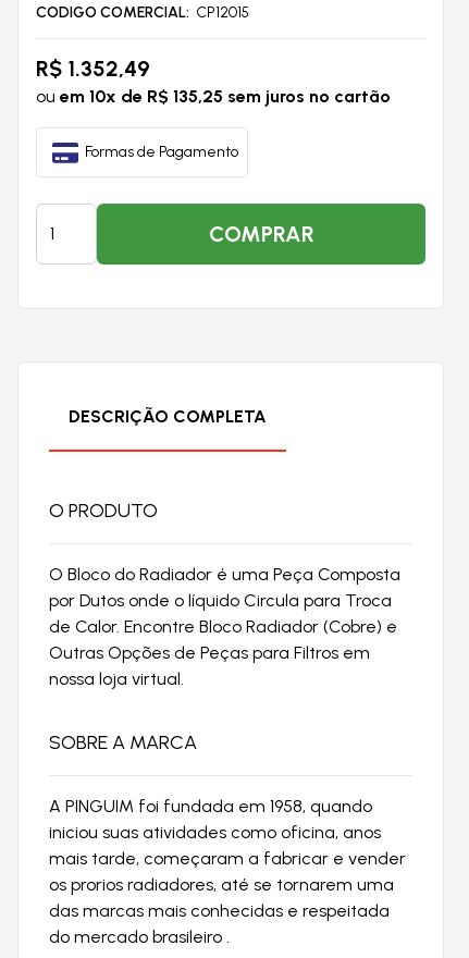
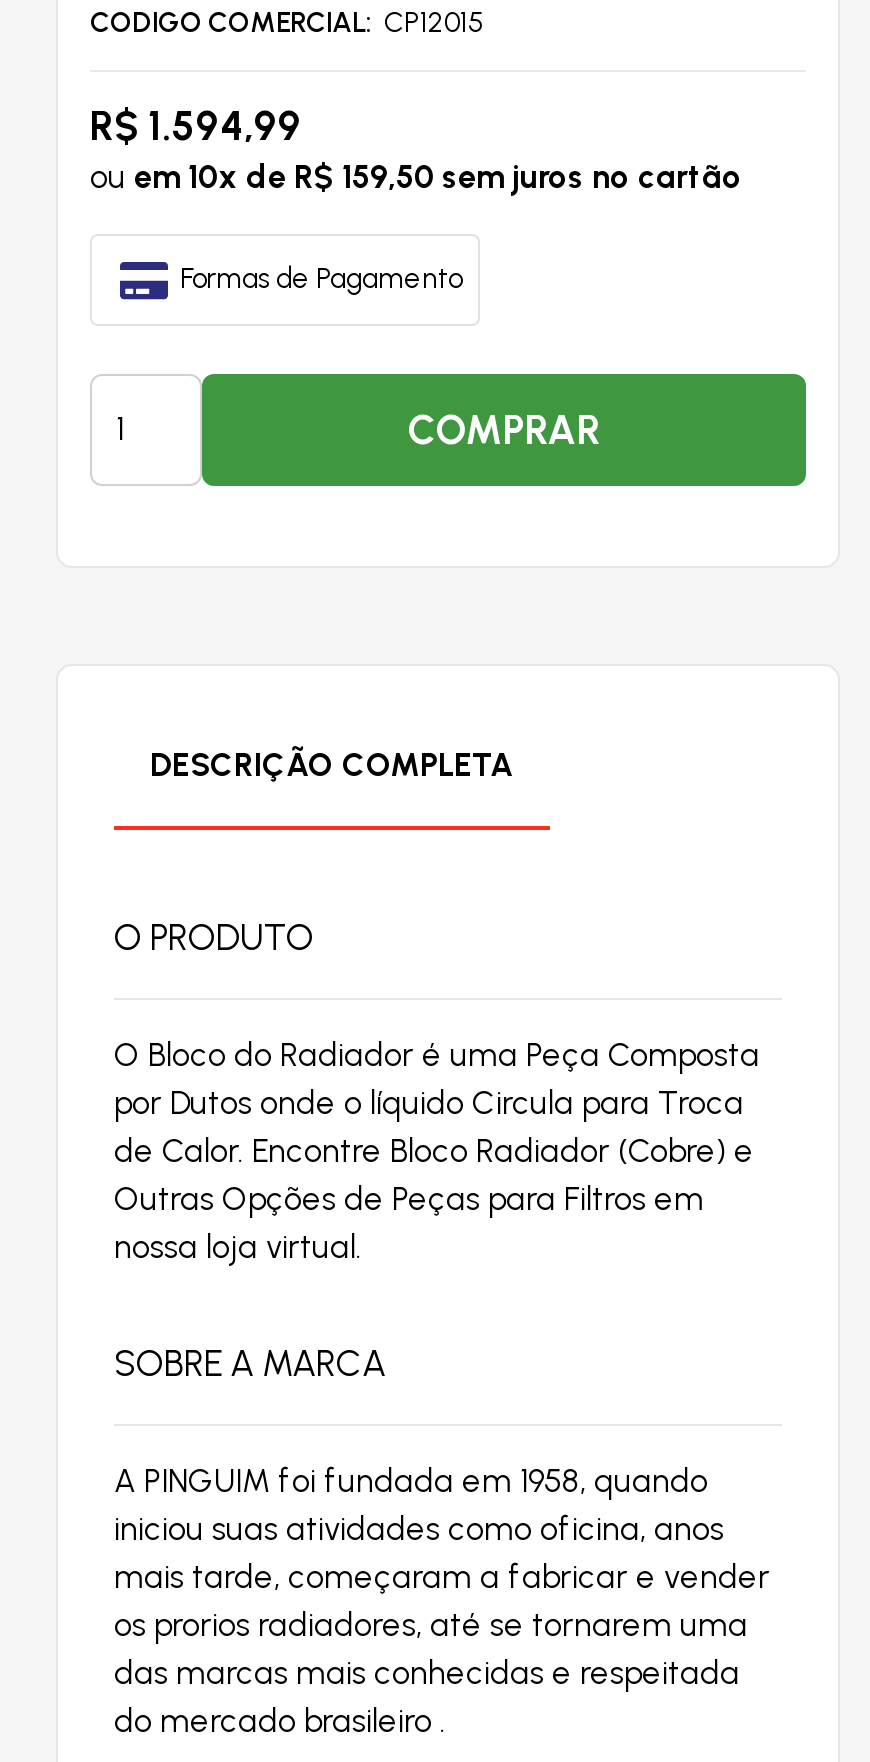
[36,55,150,81] R$ 1.352,49 -> [90,102,302,150] R$ 1.594,99
[36,86,391,106] ou em 10x de R$ 135,25 sem juros no cartão -> [90,158,742,196] ou em 10x de R$ 159,50 sem juros no cartão

